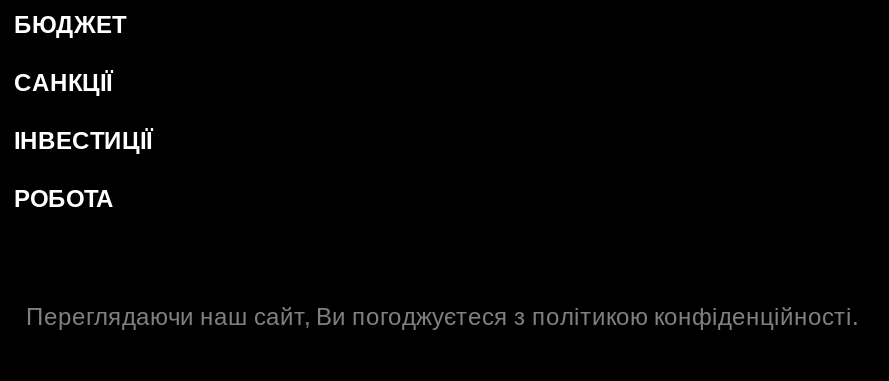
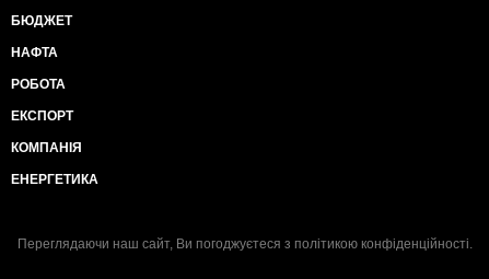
[14,69,152,155] САНКЦІЇ | ІНВЕСТИЦІЇ -> [11,45,58,60] НАФТА
moved [14,185,114,213] -> [11,77,66,92]: РОБОТА
none -> [11,108,98,187] ЕКСПОРТ | КОМПАНІЯ | ЕНЕРГЕТИКА

